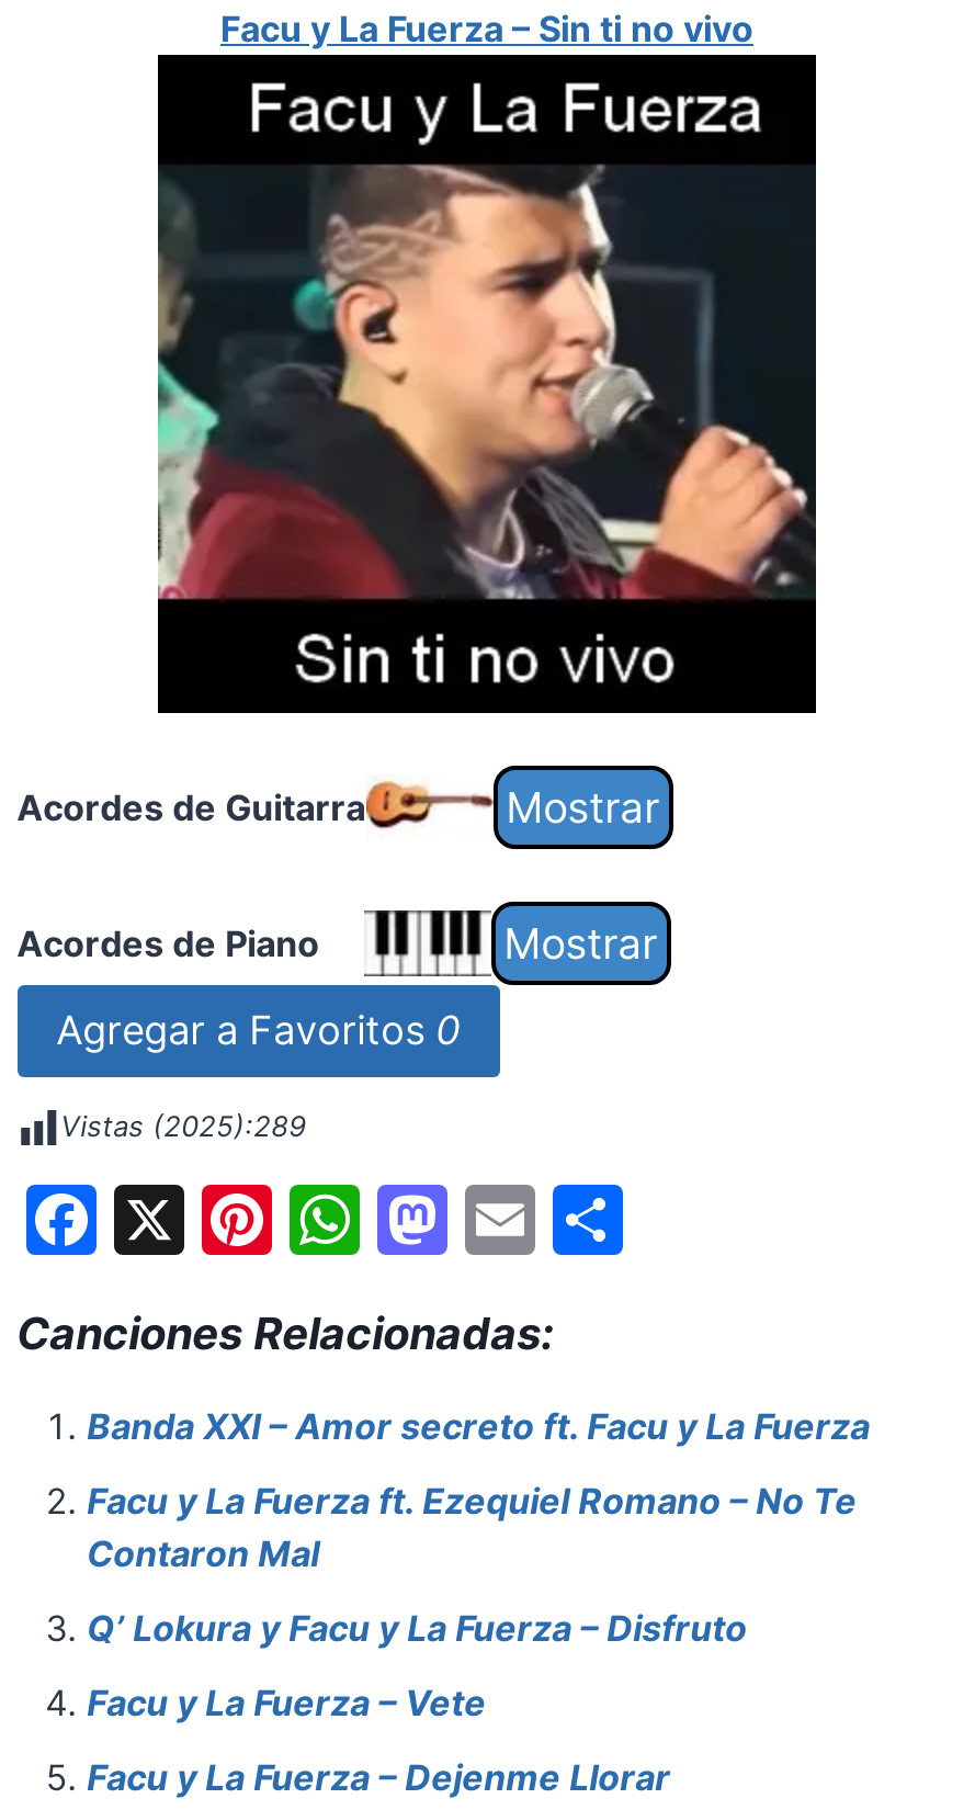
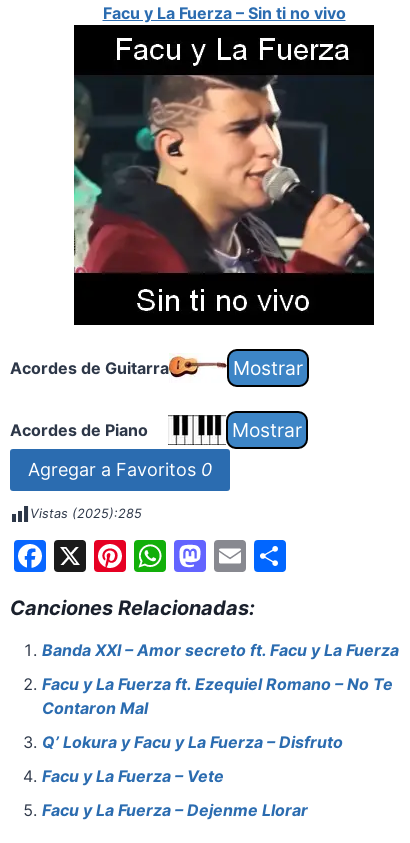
[61,1111,306,1144] Vistas (2025):289 -> [30,506,142,521] Vistas (2025):285

